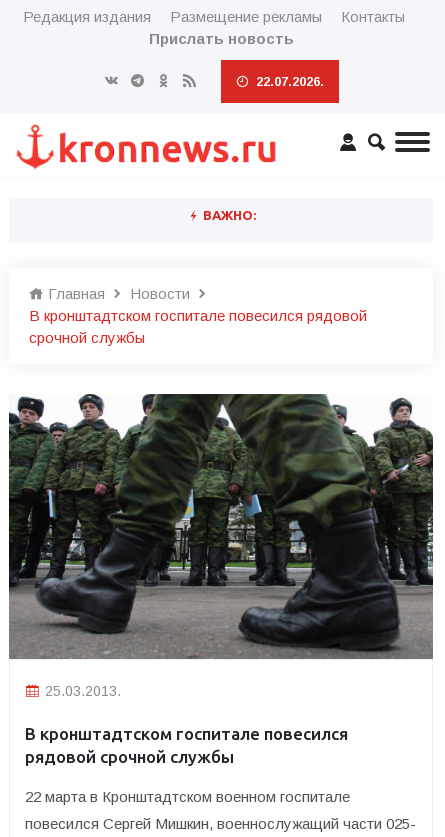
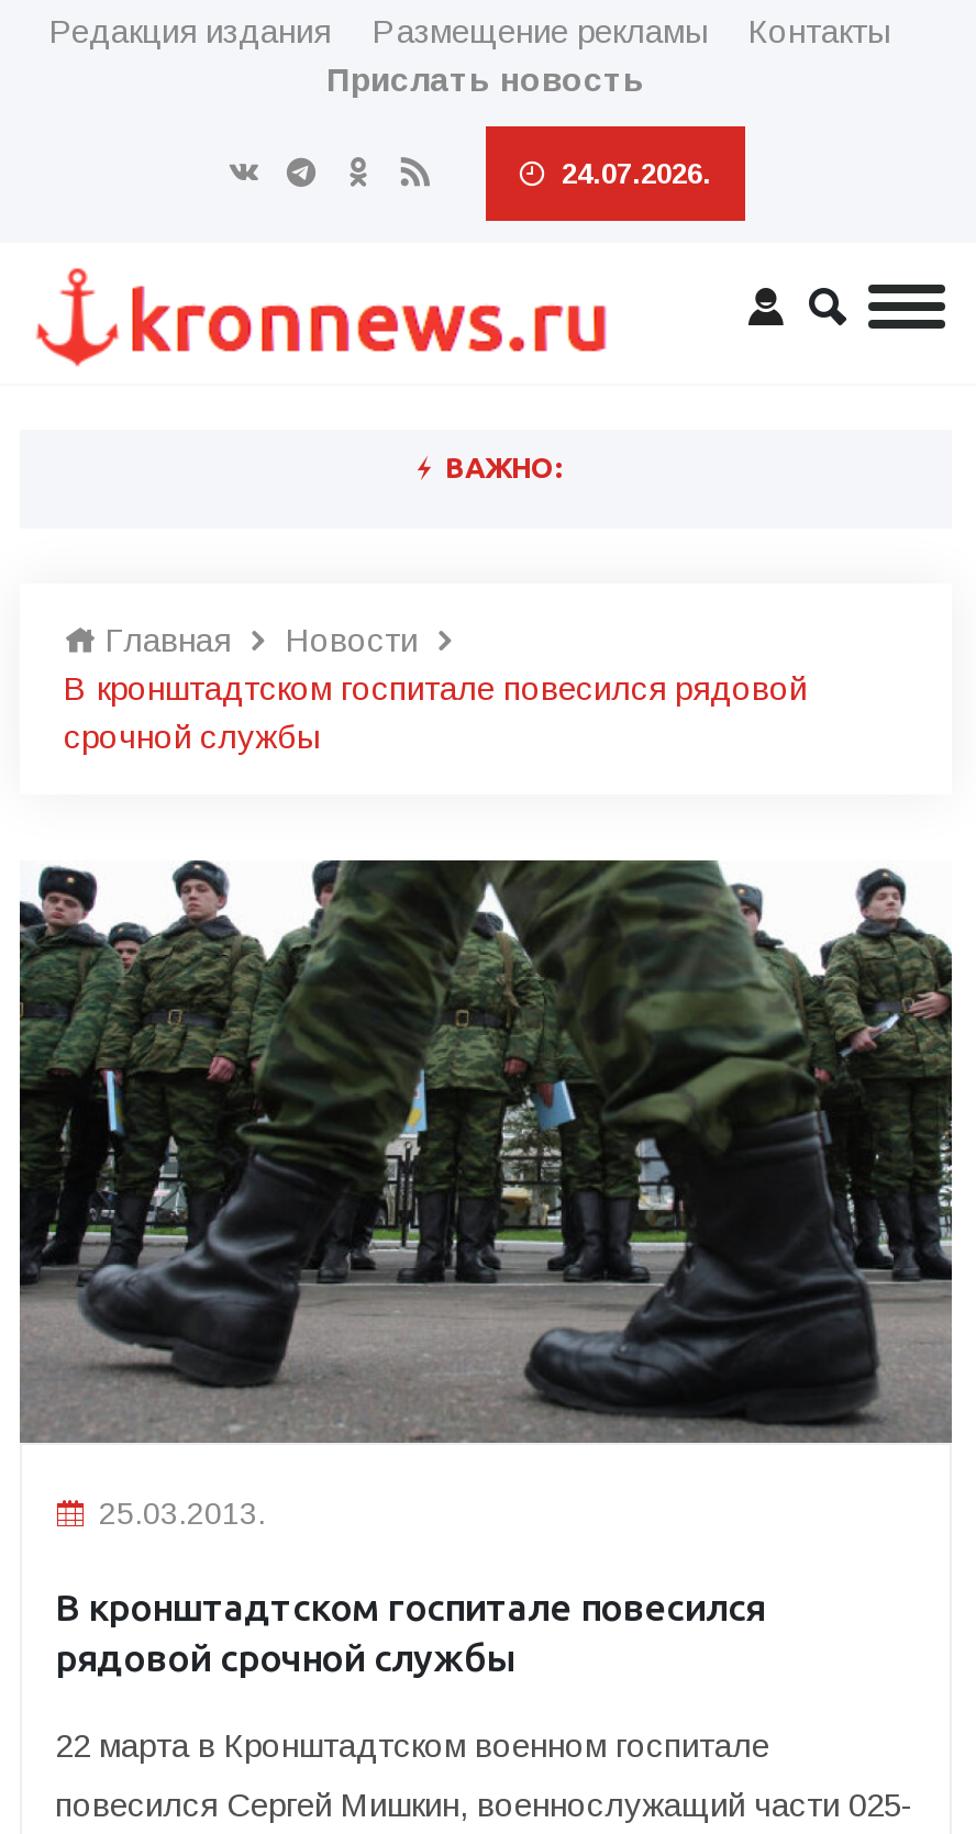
[251,74,323,89] 22.07.2026. -> [553,157,711,190] 24.07.2026.

